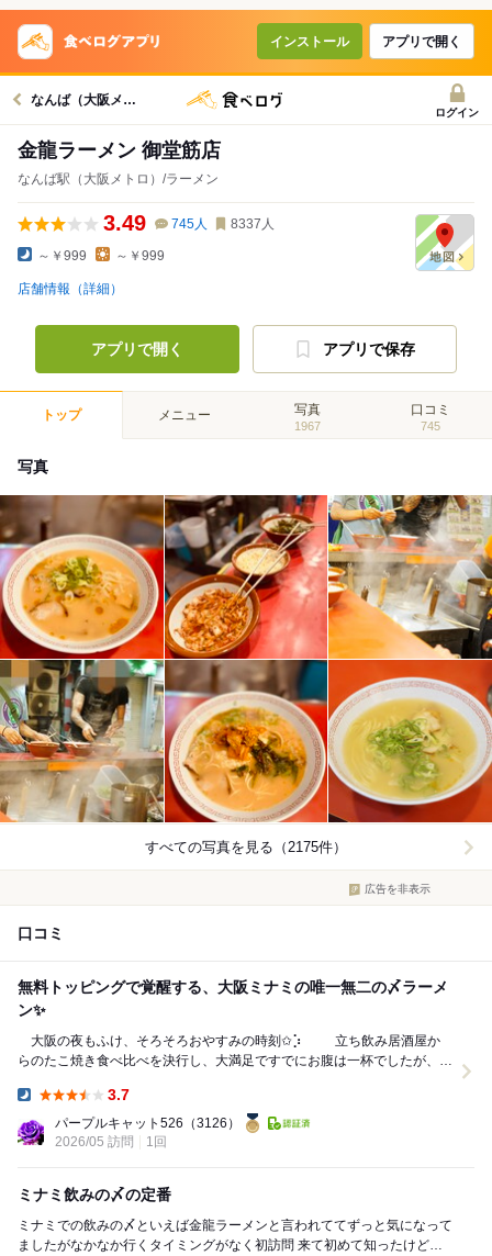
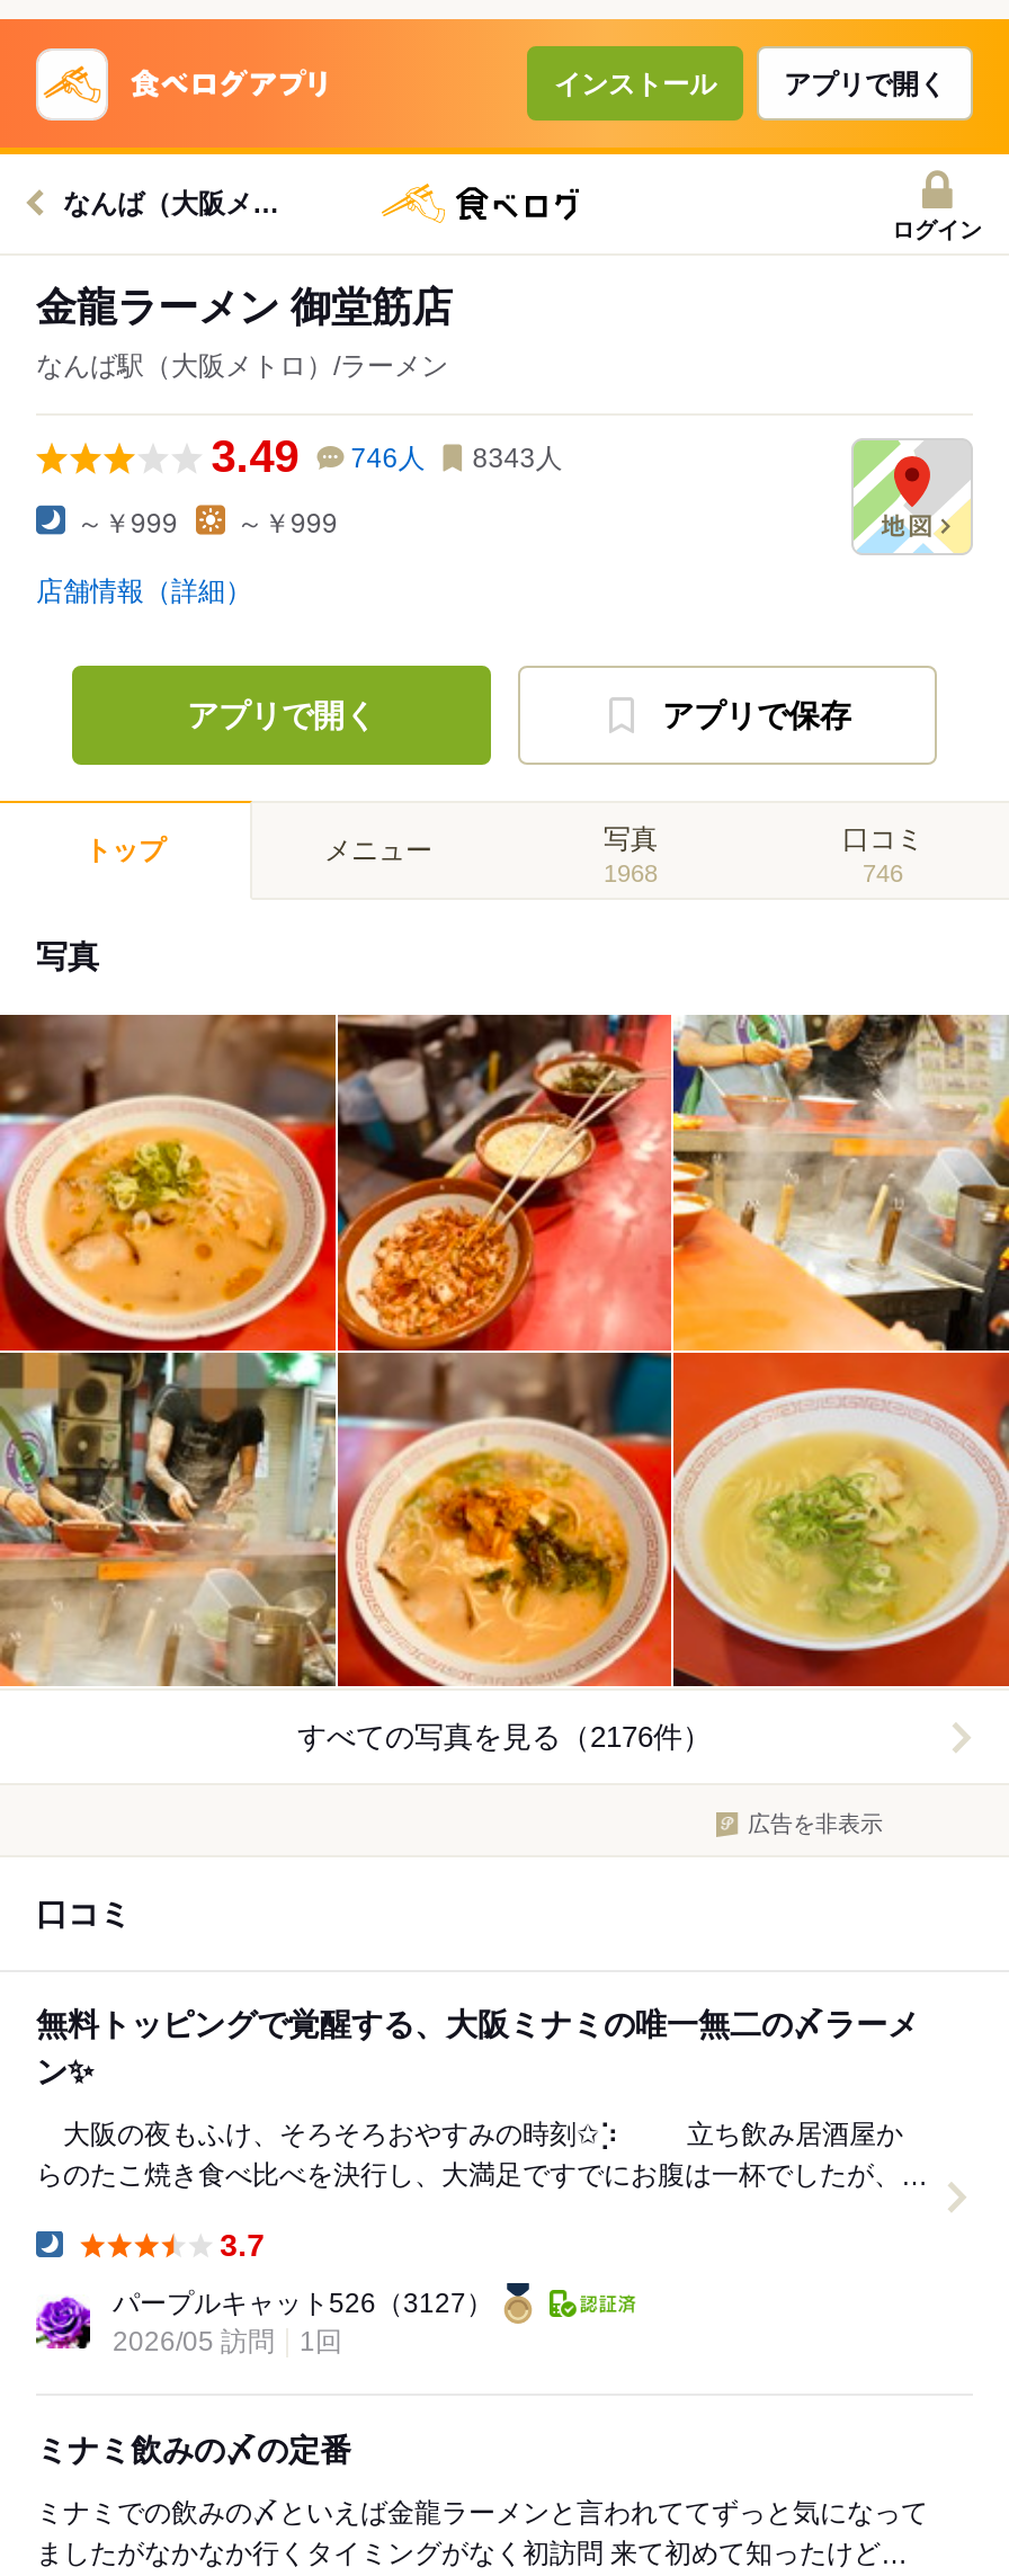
[171,216,207,232] 745人 -> [351,443,425,474] 746人
[230,216,274,232] 8337人 -> [473,443,563,474] 8343人
[294,419,321,433] 1967 -> [604,859,658,886] 1968
[421,419,440,433] 745 -> [863,859,903,886] 746
[145,839,347,856] すべての写真を見る（2175件） -> [297,1721,712,1754] すべての写真を見る（2176件）
[55,1116,241,1131] パープルキャット526（3126） -> [113,2288,493,2320] パープルキャット526（3127）

